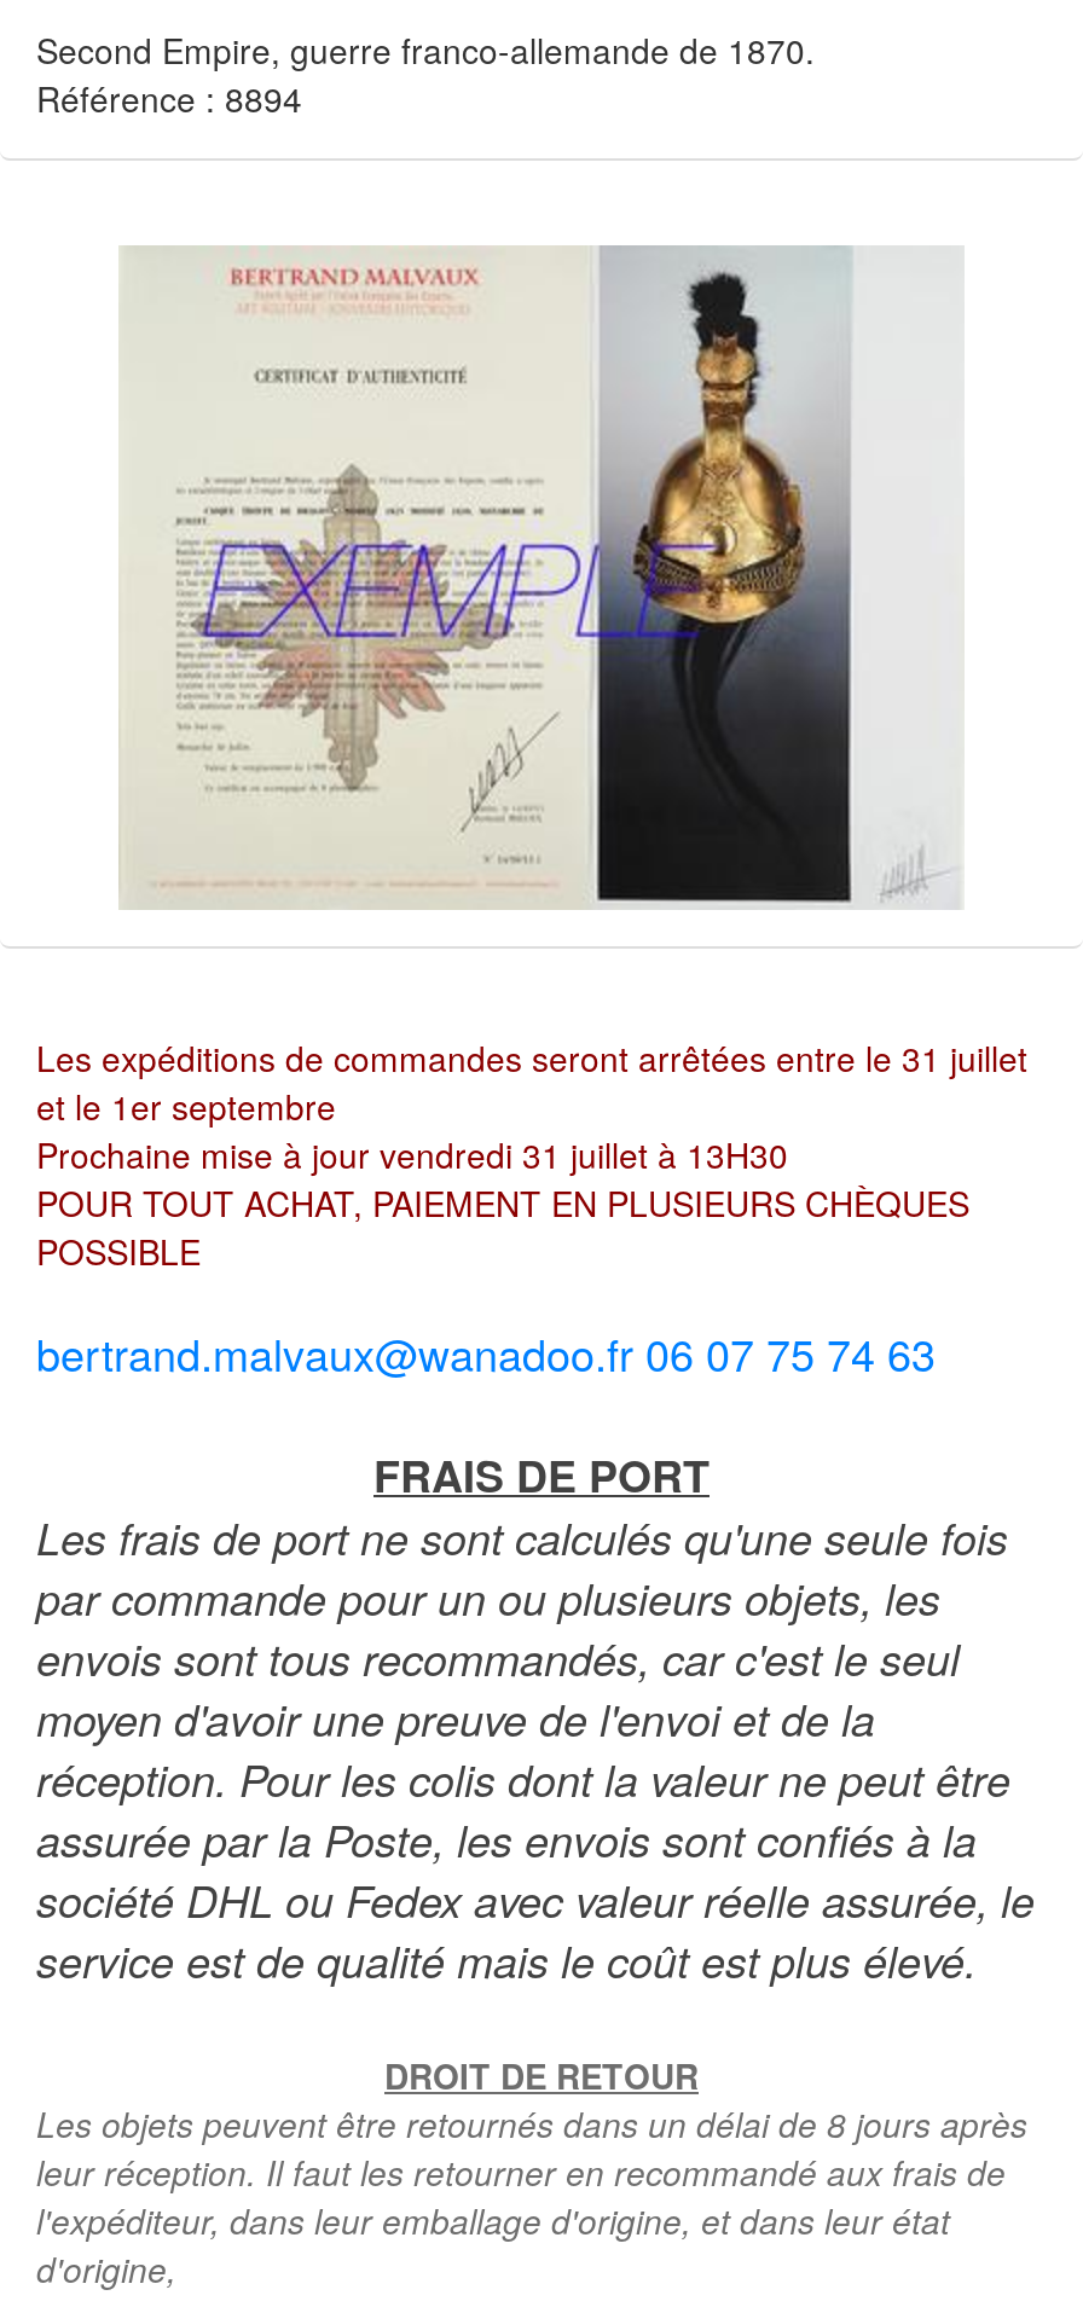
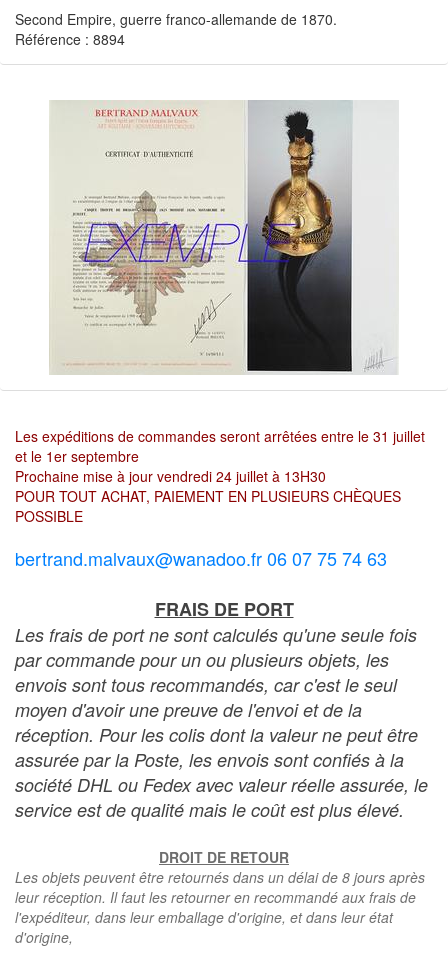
[36,1130,788,1178] Prochaine mise à jour vendredi 31 juillet à 13H30 -> [15,466,326,486] Prochaine mise à jour vendredi 24 juillet à 13H30

